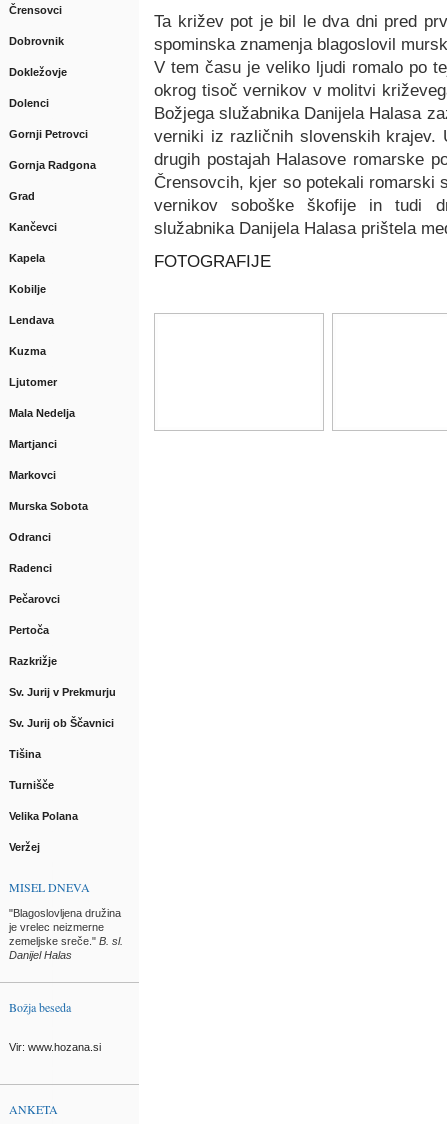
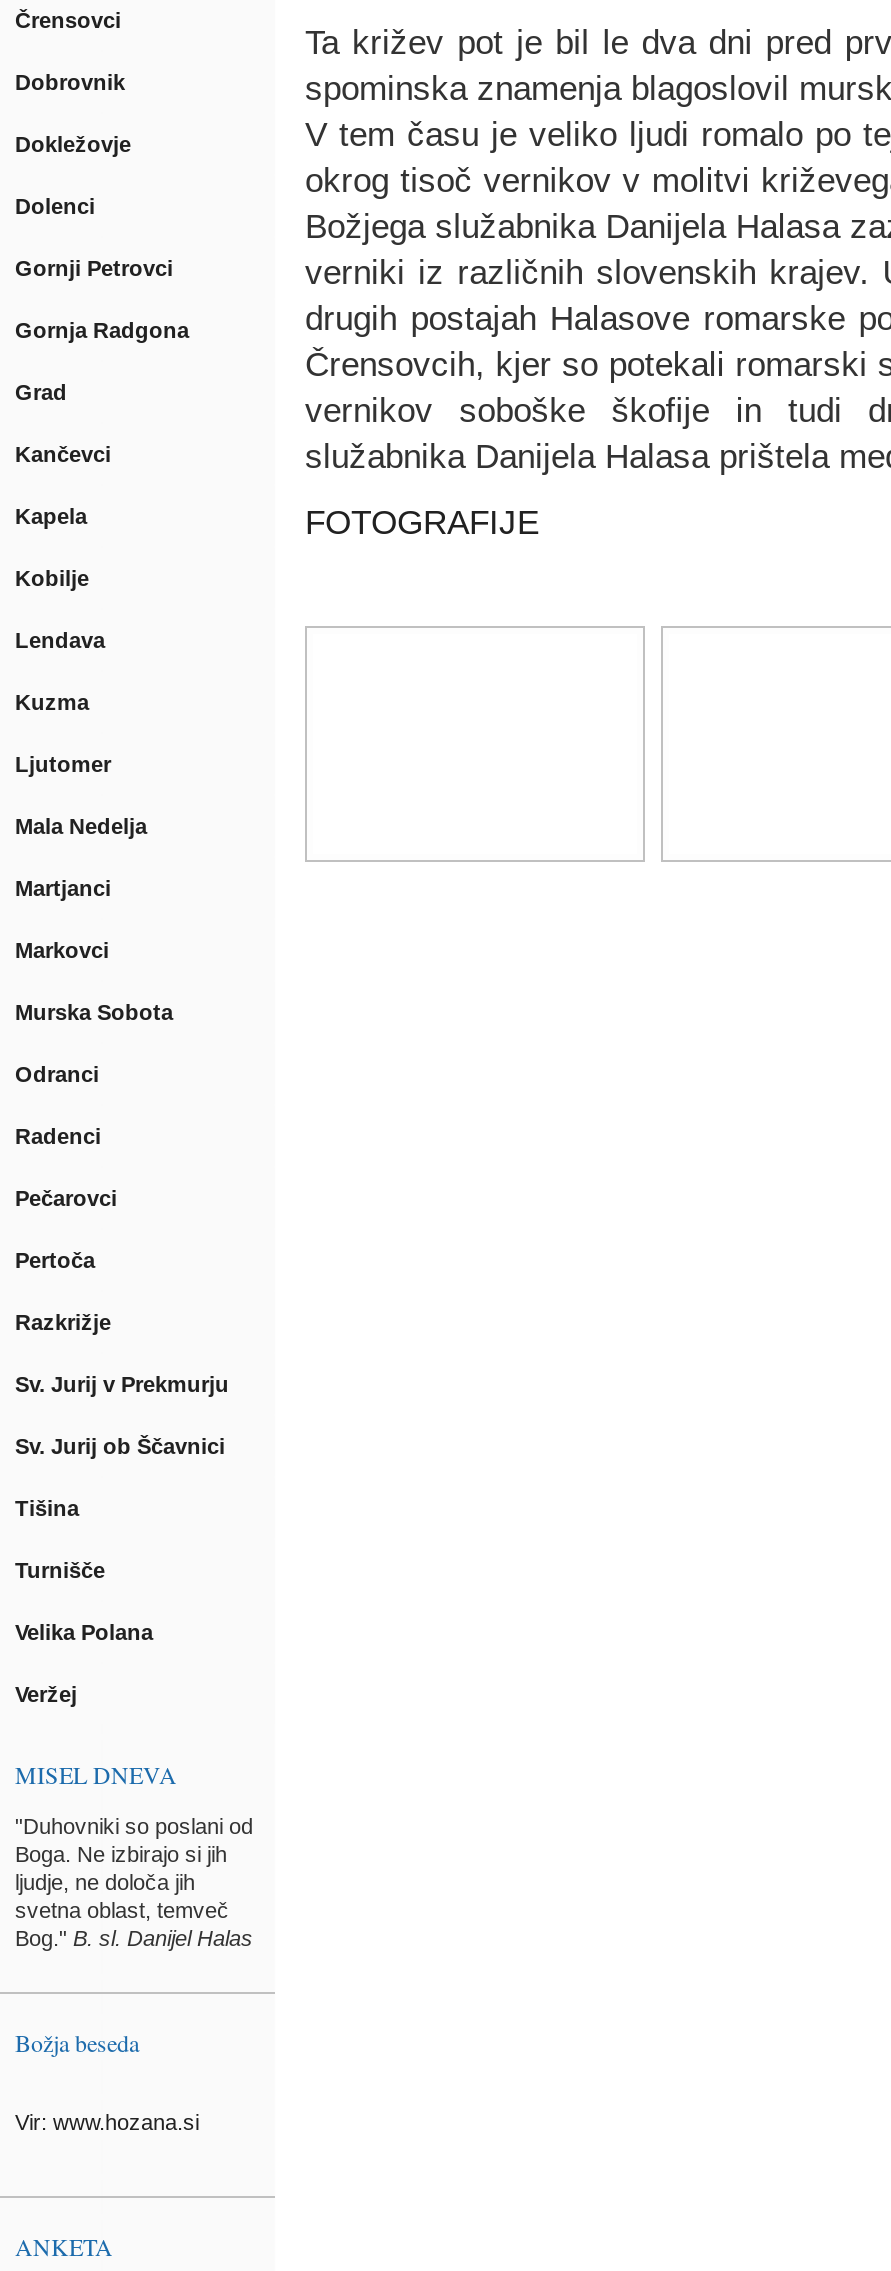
[9,907,123,961] "Blagoslovljena družina | je vrelec neizmerne | zemeljske sreče." B. sl. | Danijel Halas -> [15,1814,253,1950] "Duhovniki so poslani od | Boga. Ne izbirajo si jih | ljudje, ne določa jih | svetna oblast, temveč | Bog." B. sl. Danijel Halas

